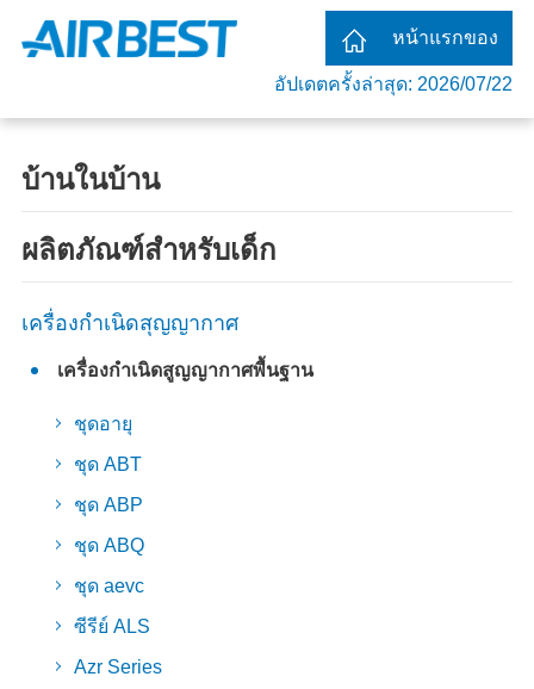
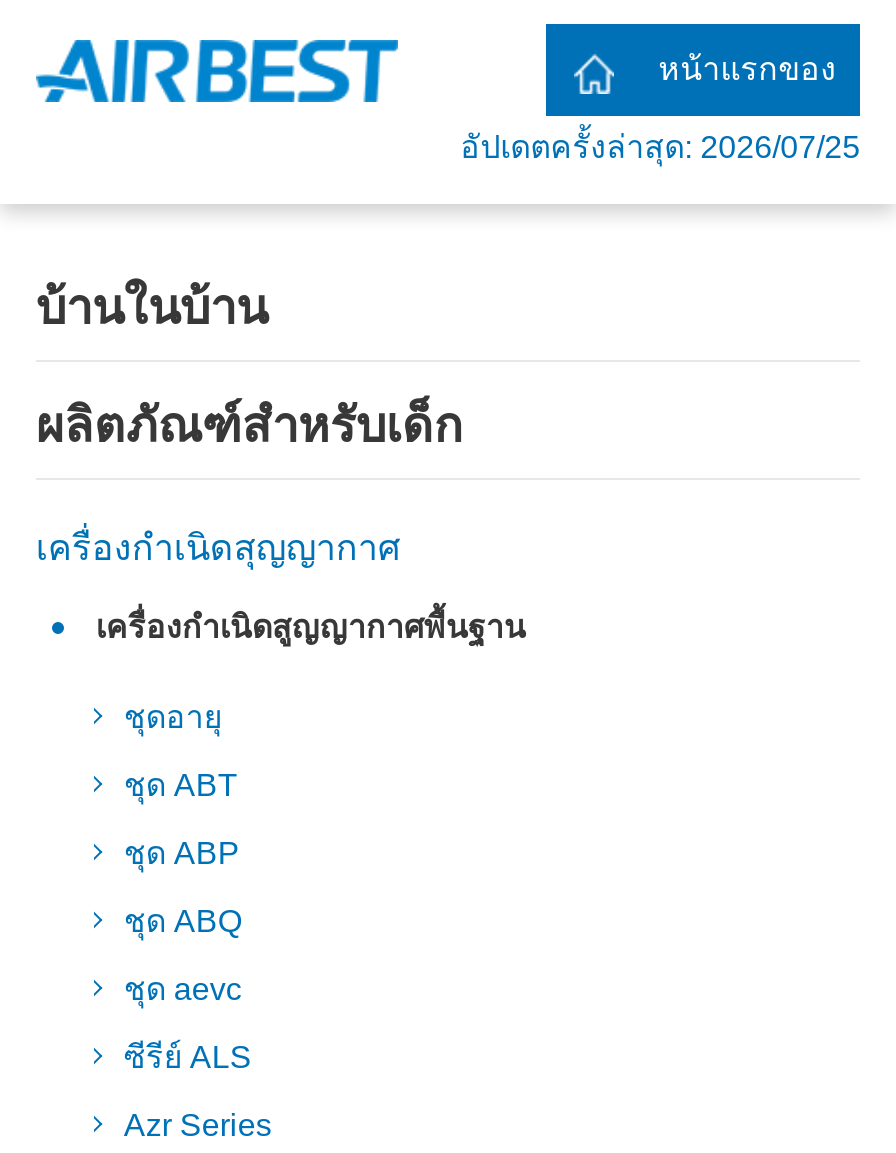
[274,74,513,94] อัปเดตครั้งล่าสุด: 2026/07/22 -> [460,130,860,164] อัปเดตครั้งล่าสุด: 2026/07/25

